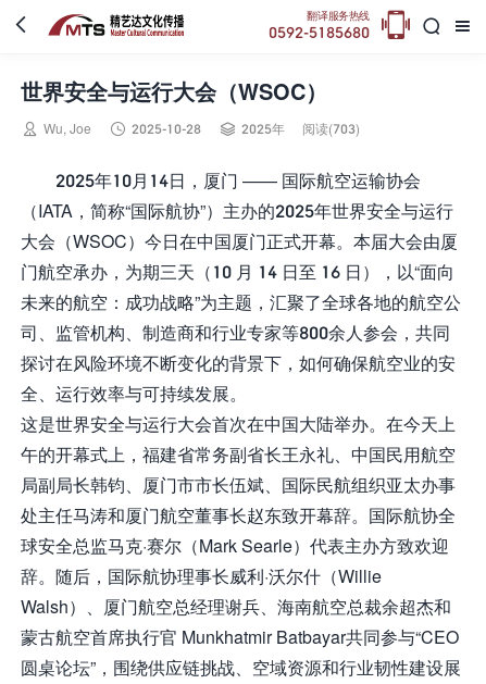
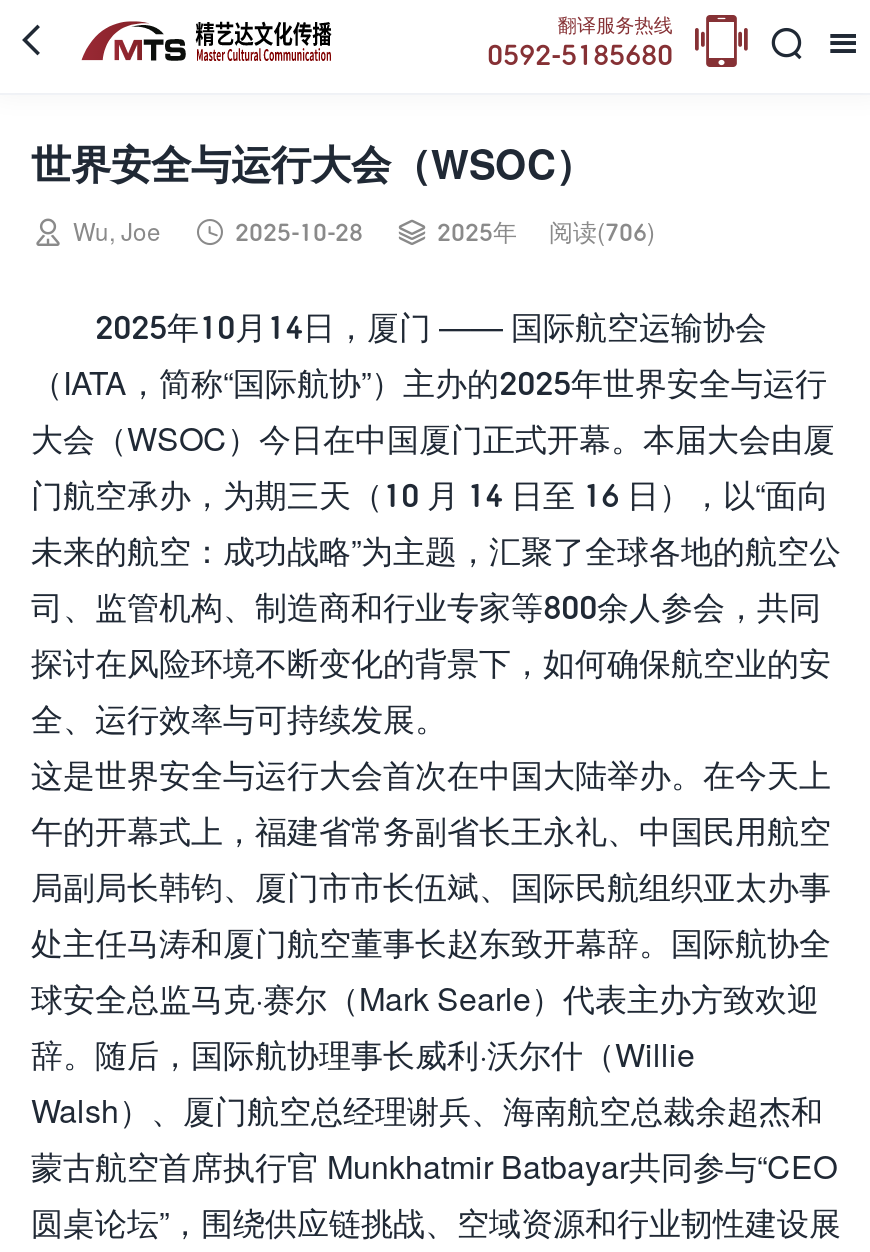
[302,121,360,137] 阅读(703) -> [549,217,655,247] 阅读(706)

